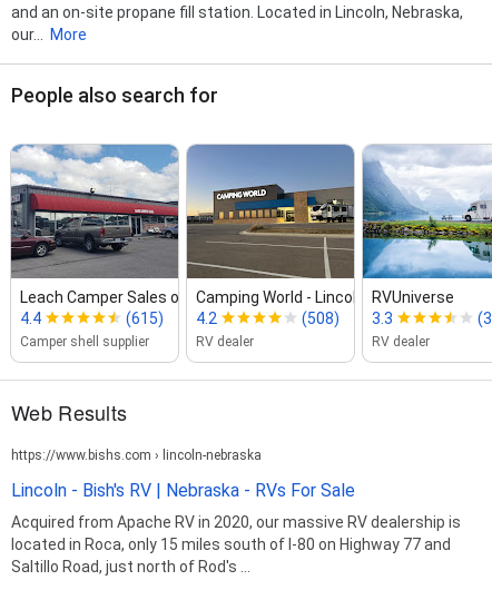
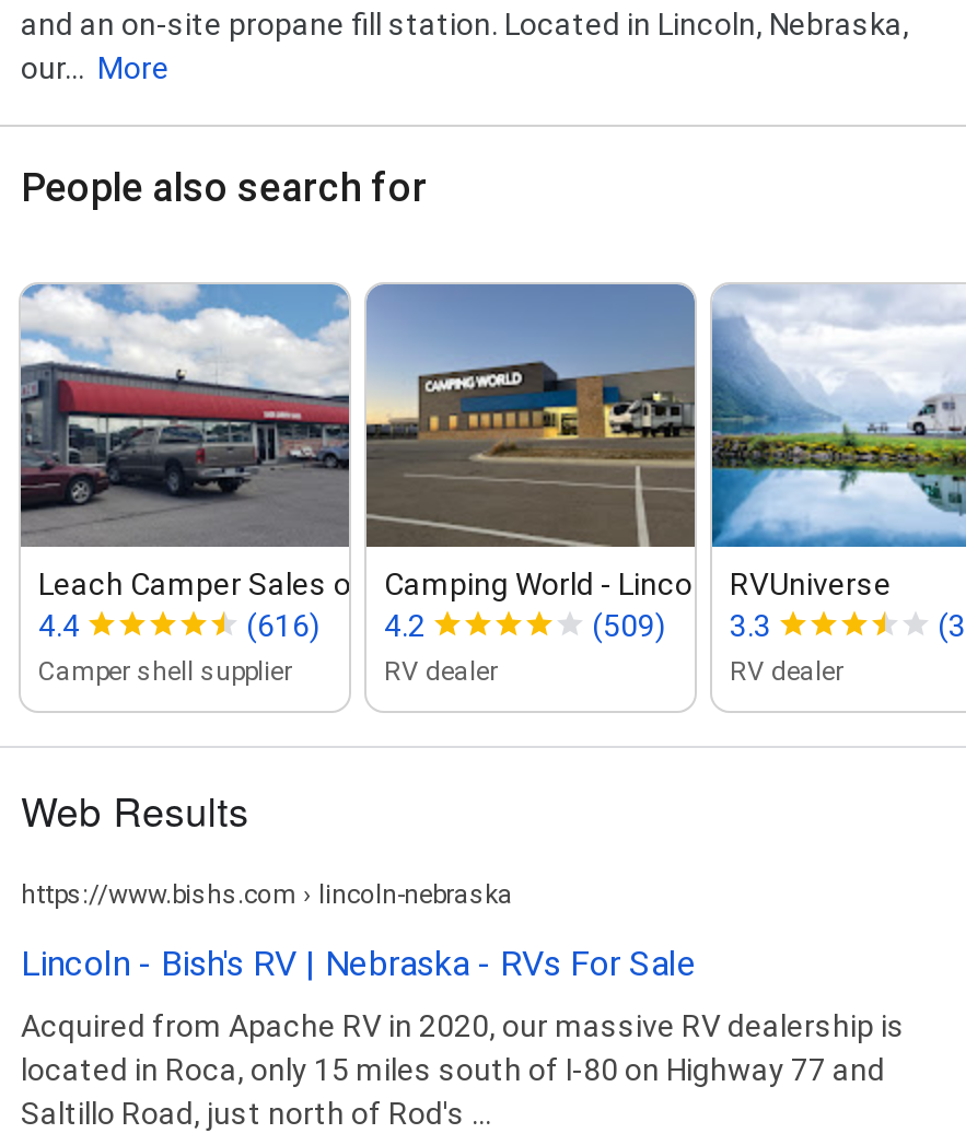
[126,309,217,327] (615) 4.2 -> [246,607,426,642] (616) 4.2
[302,309,393,327] (508) 3.3 -> [592,607,771,642] (509) 3.3

